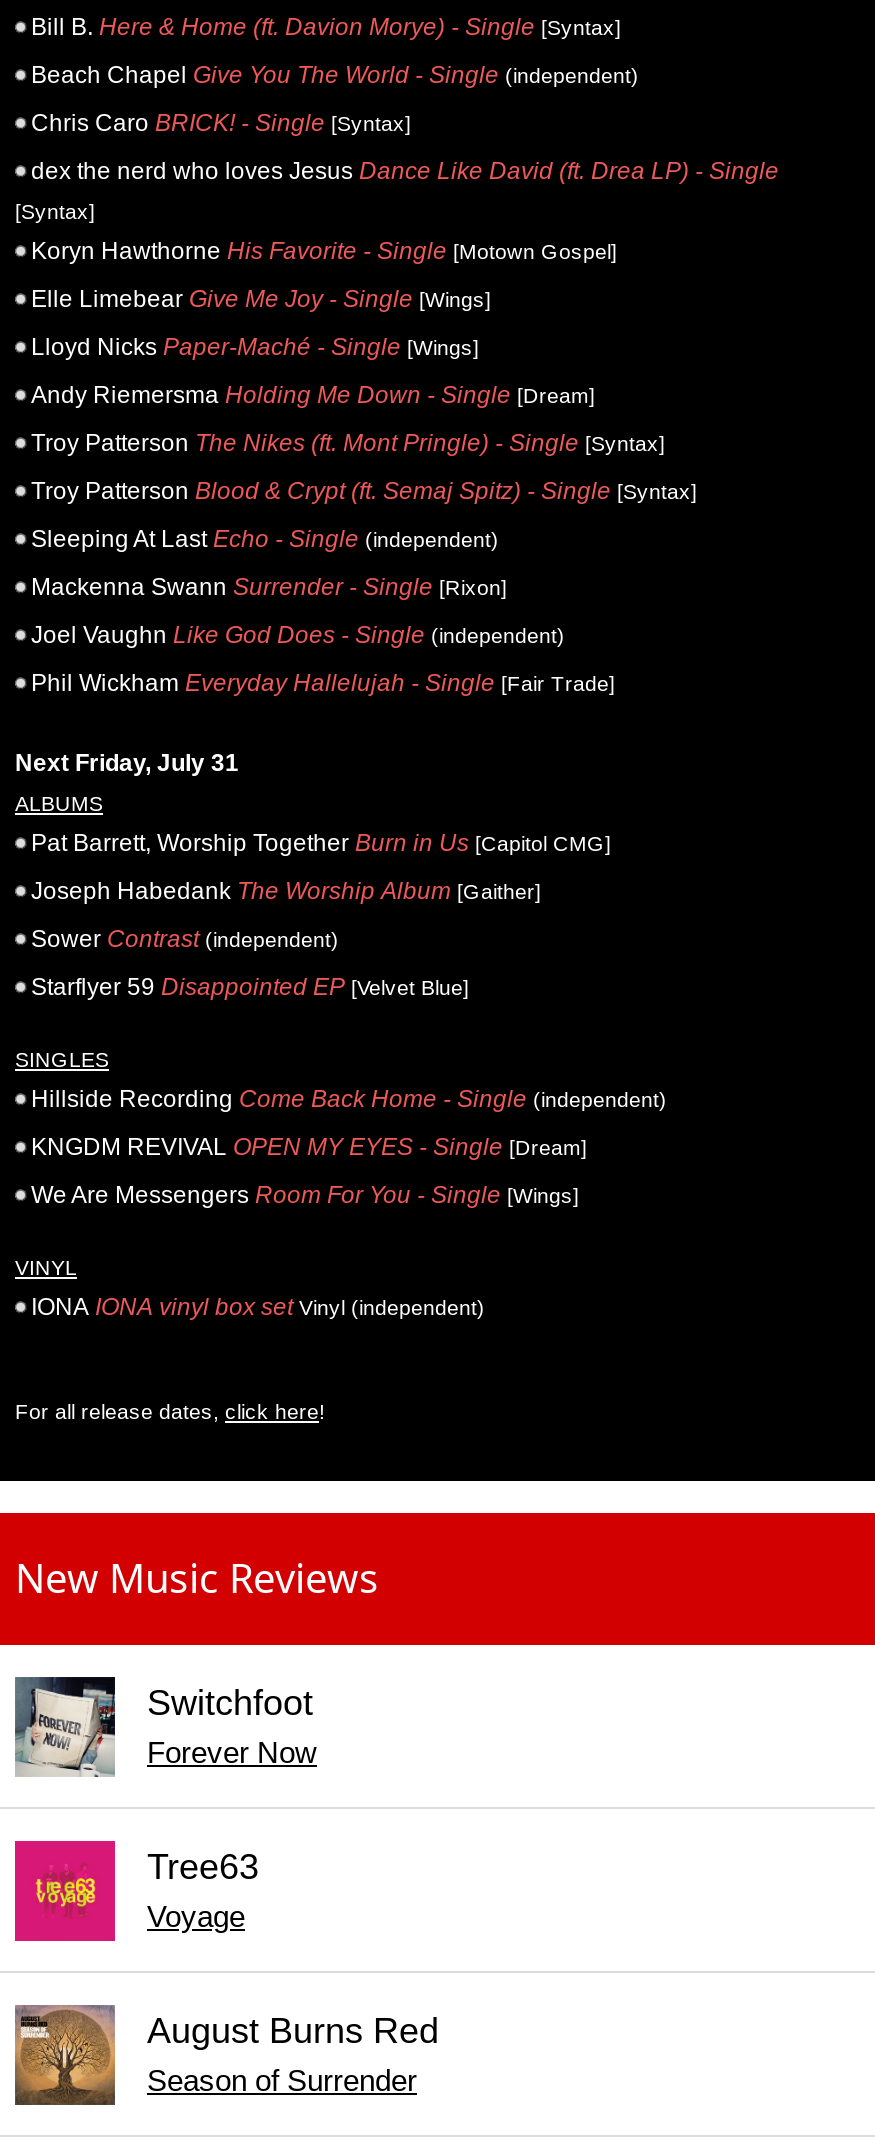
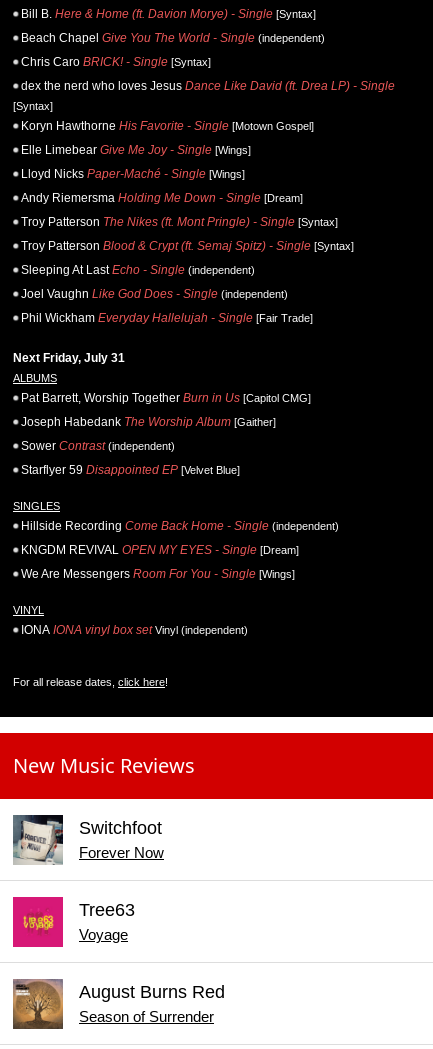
[31,573,507,601] Mackenna Swann Surrender - Single [Rixon] -> none

